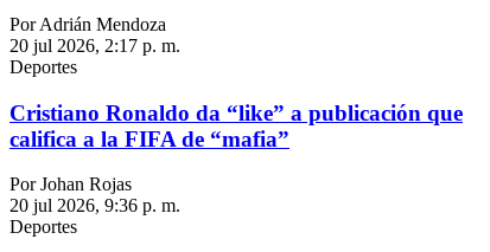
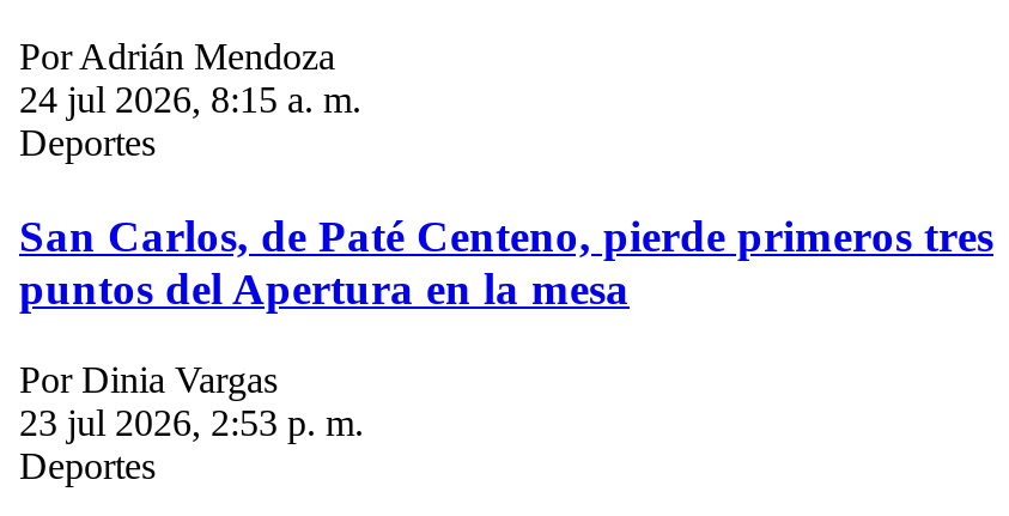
[9,35,180,56] 20 jul 2026, 2:17 p. m. -> [19,79,361,120] 24 jul 2026, 8:15 a. m.
[9,100,463,151] Cristiano Ronaldo da “like” a publicación que | califica a la FIFA de “mafia” -> [19,210,993,313] San Carlos, de Paté Centeno, pierde primeros tres | puntos del Apertura en la mesa
[9,175,180,216] Por Johan Rojas | 20 jul 2026, 9:36 p. m. -> [19,360,364,444] Por Dinia Vargas | 23 jul 2026, 2:53 p. m.

